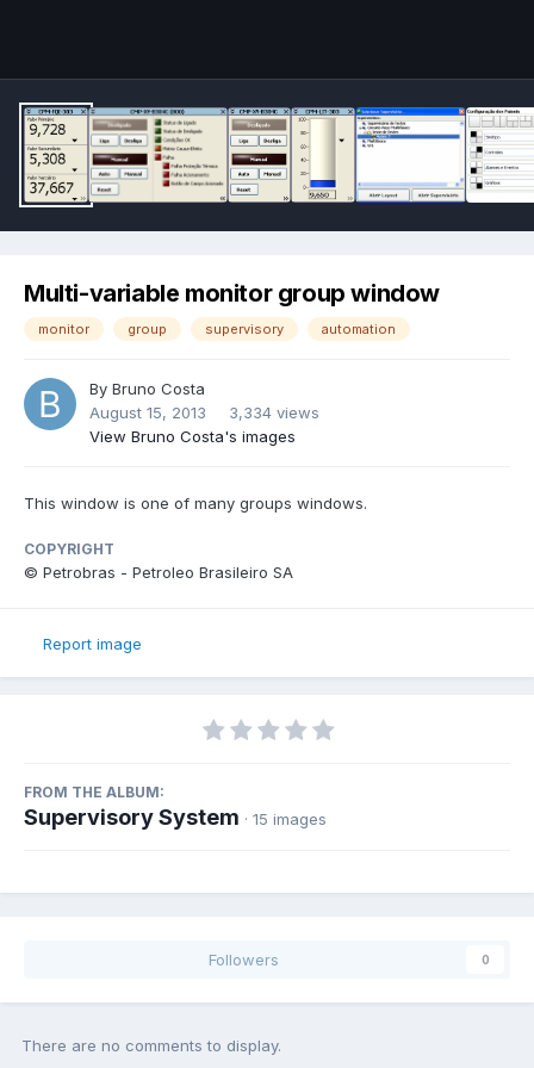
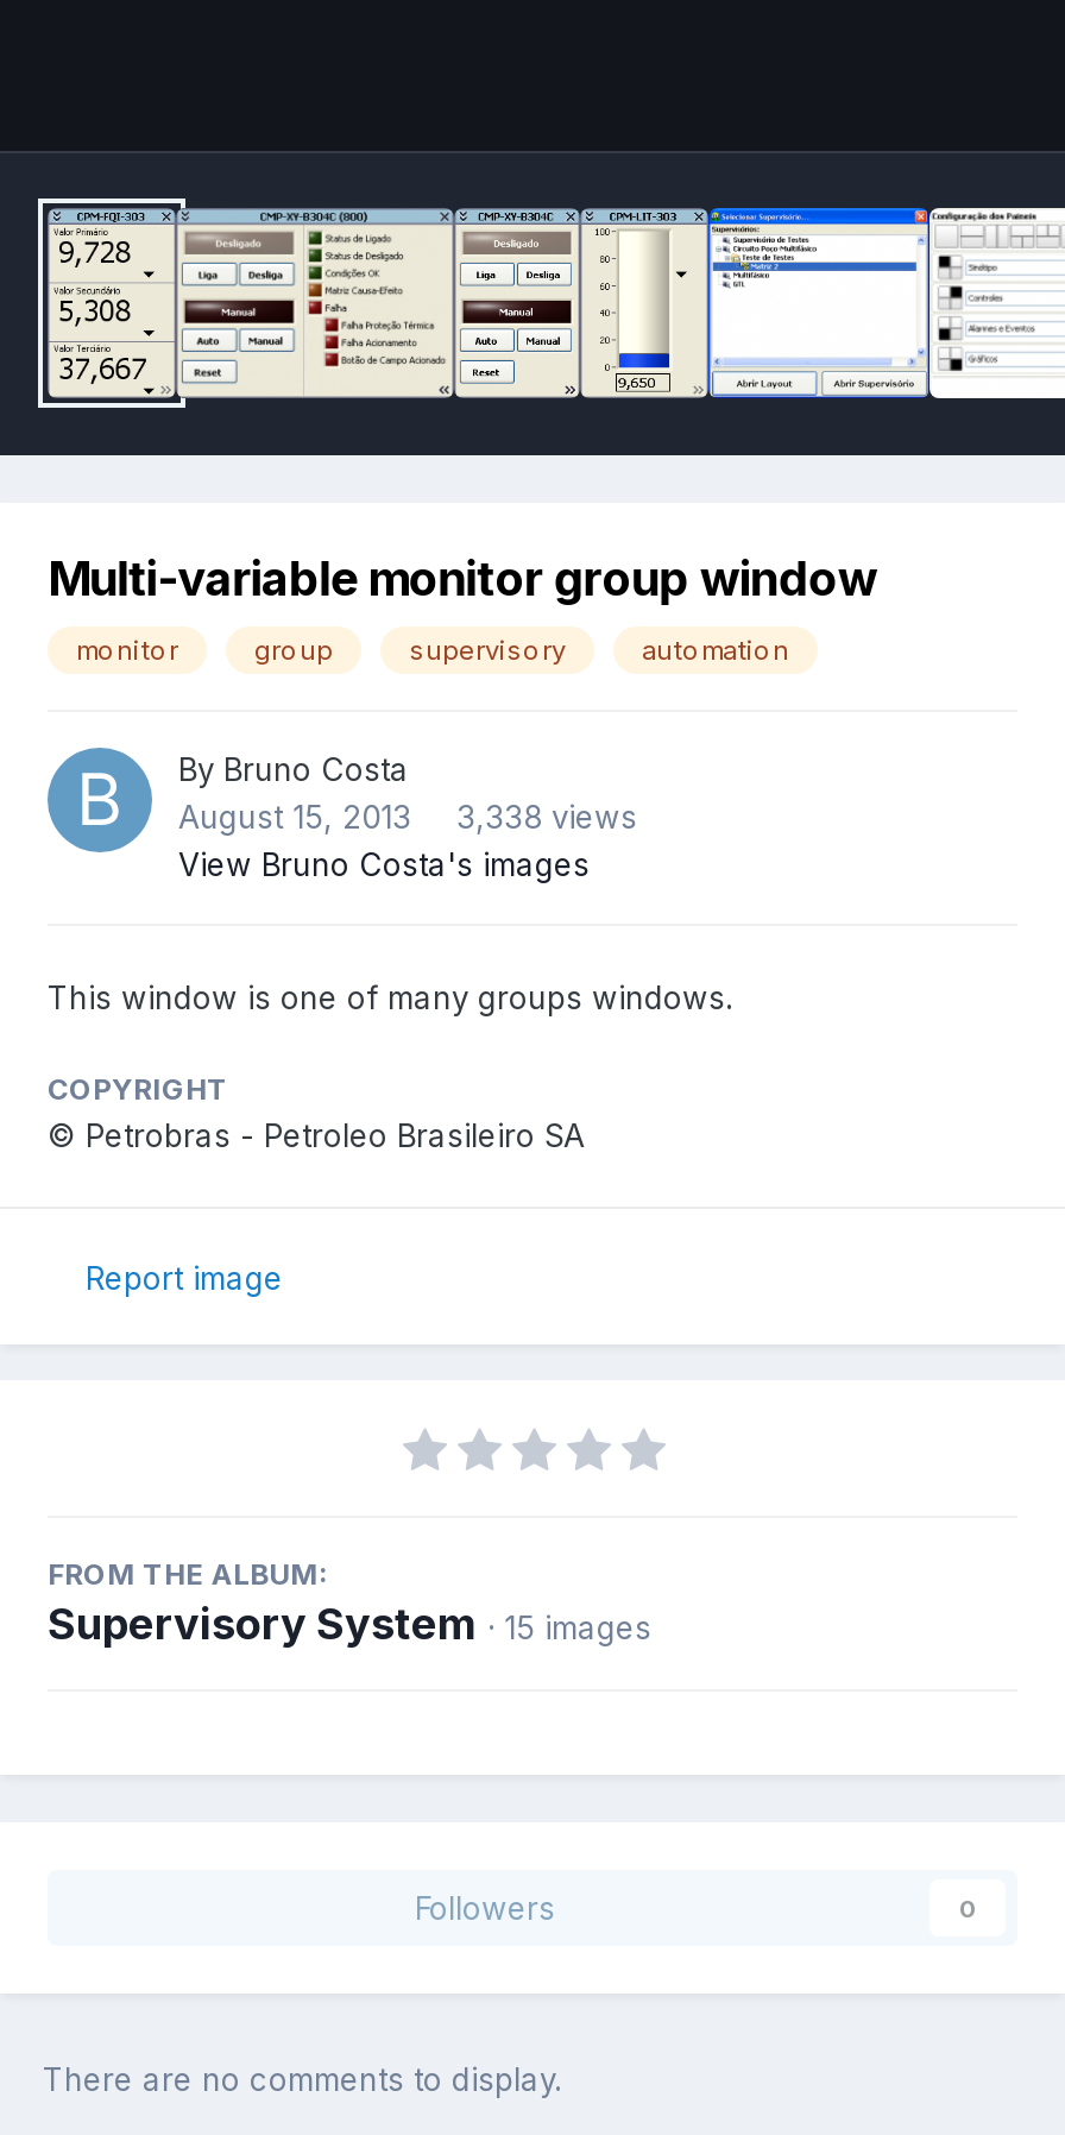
[89,403,319,422] August 15, 2013 3,334 views -> [178,798,637,836] August 15, 2013 3,338 views

